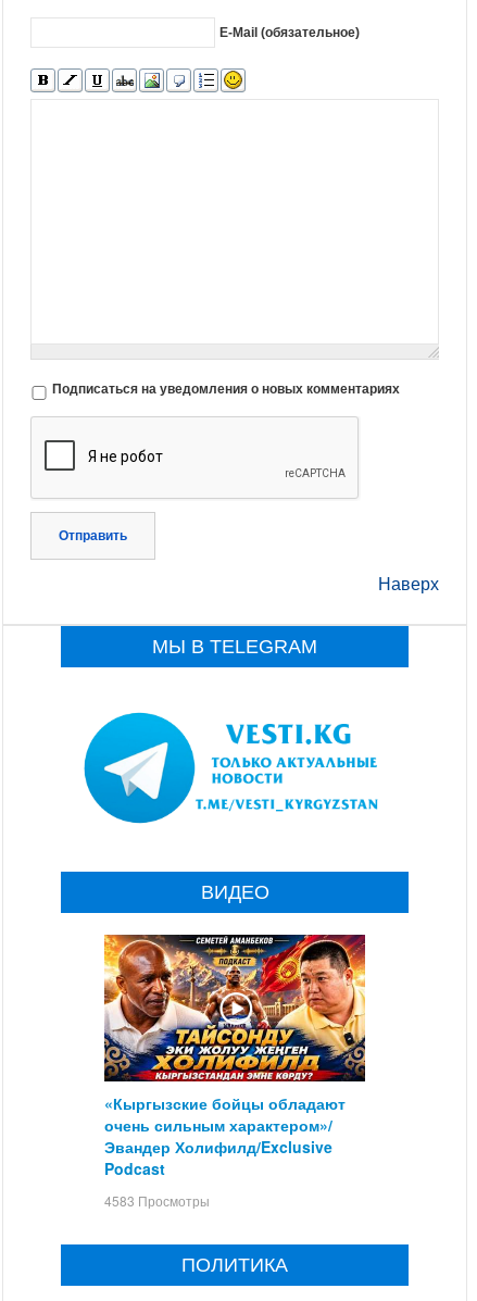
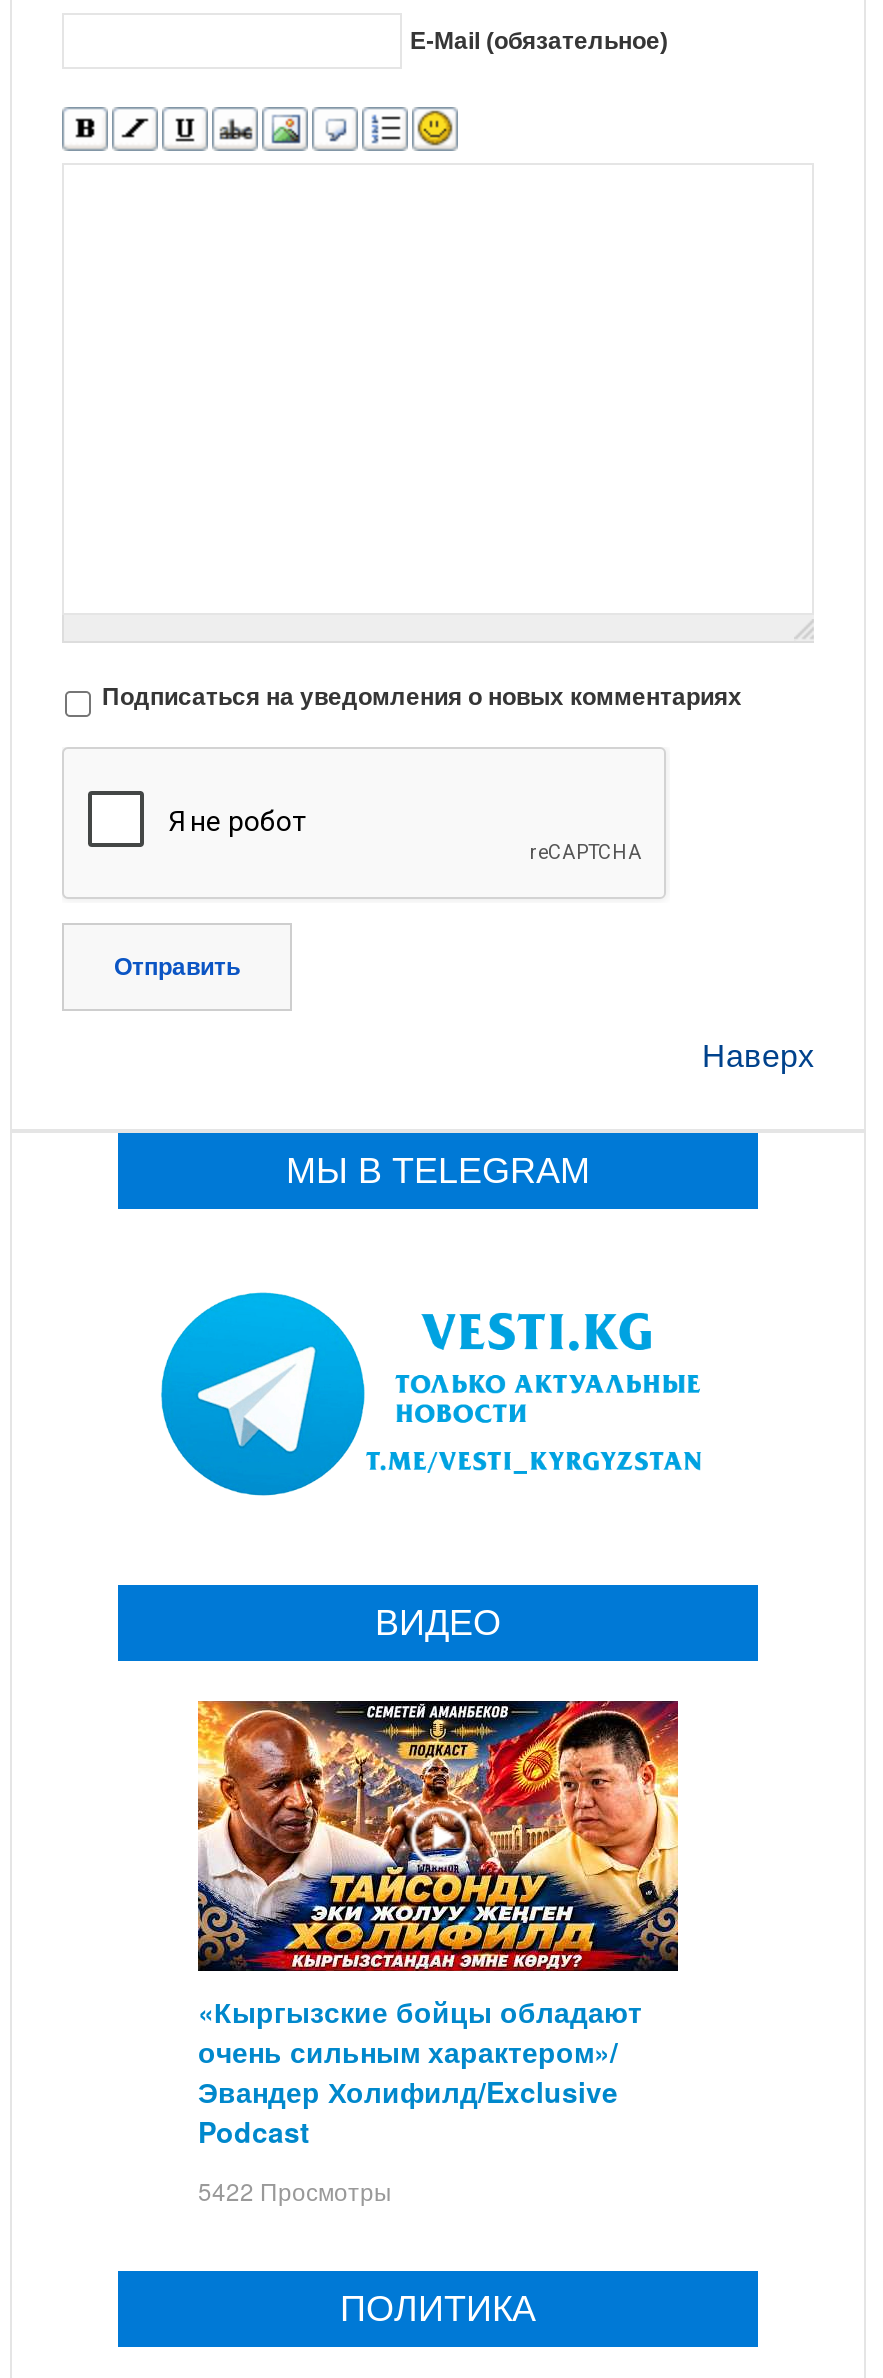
[104,1191,210,1209] 4583 Просмотры -> [198,2173,392,2207] 5422 Просмотры

